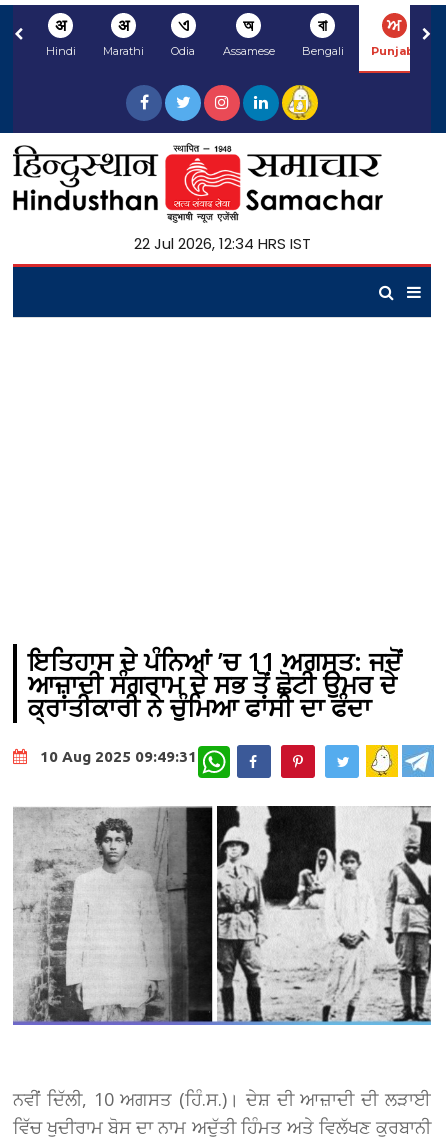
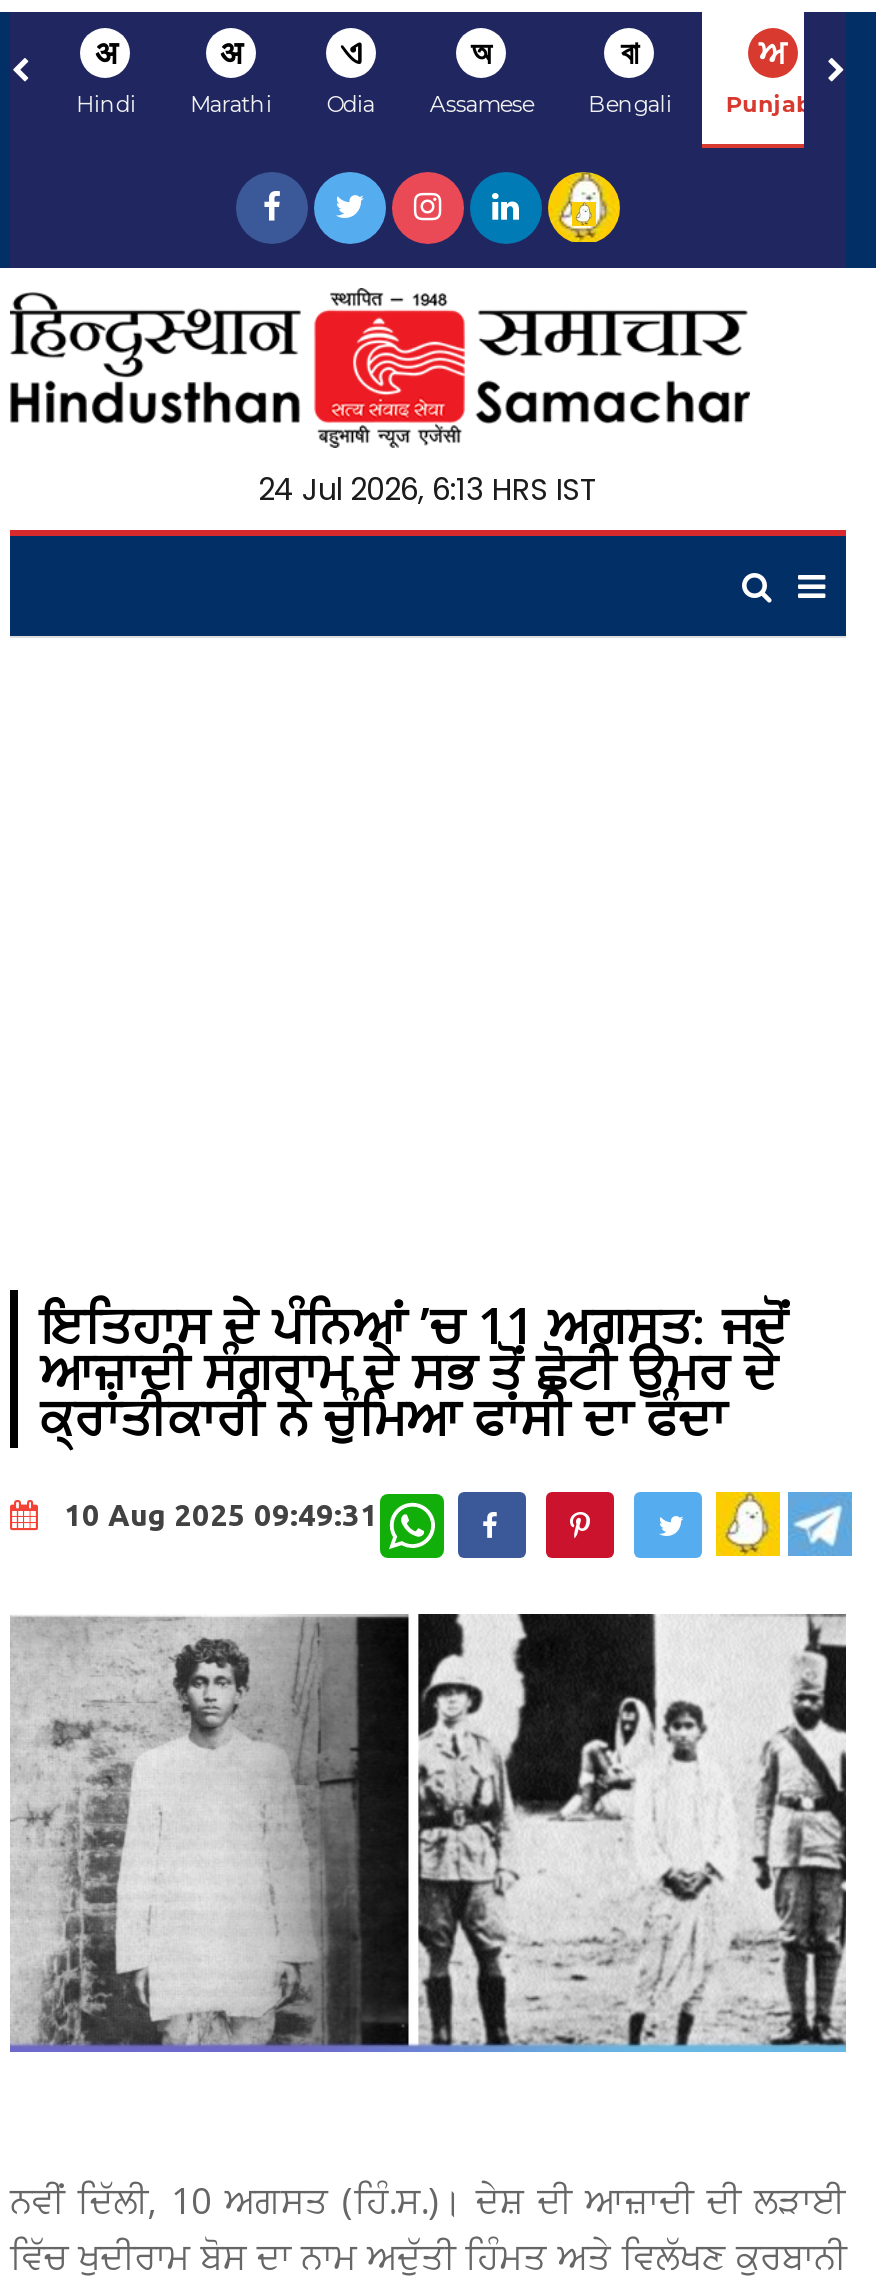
[133,233,310,254] 22 Jul 2026, 12:34 HRS IST -> [258,468,598,510] 24 Jul 2026, 6:13 HRS IST

